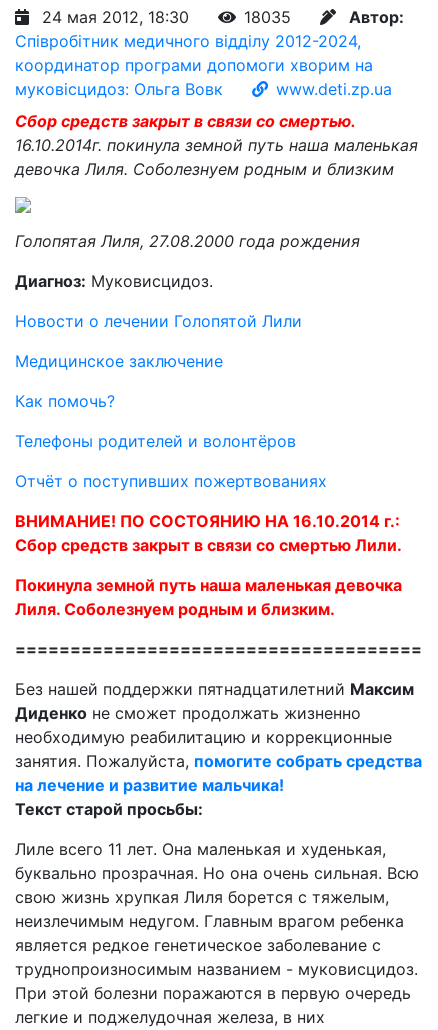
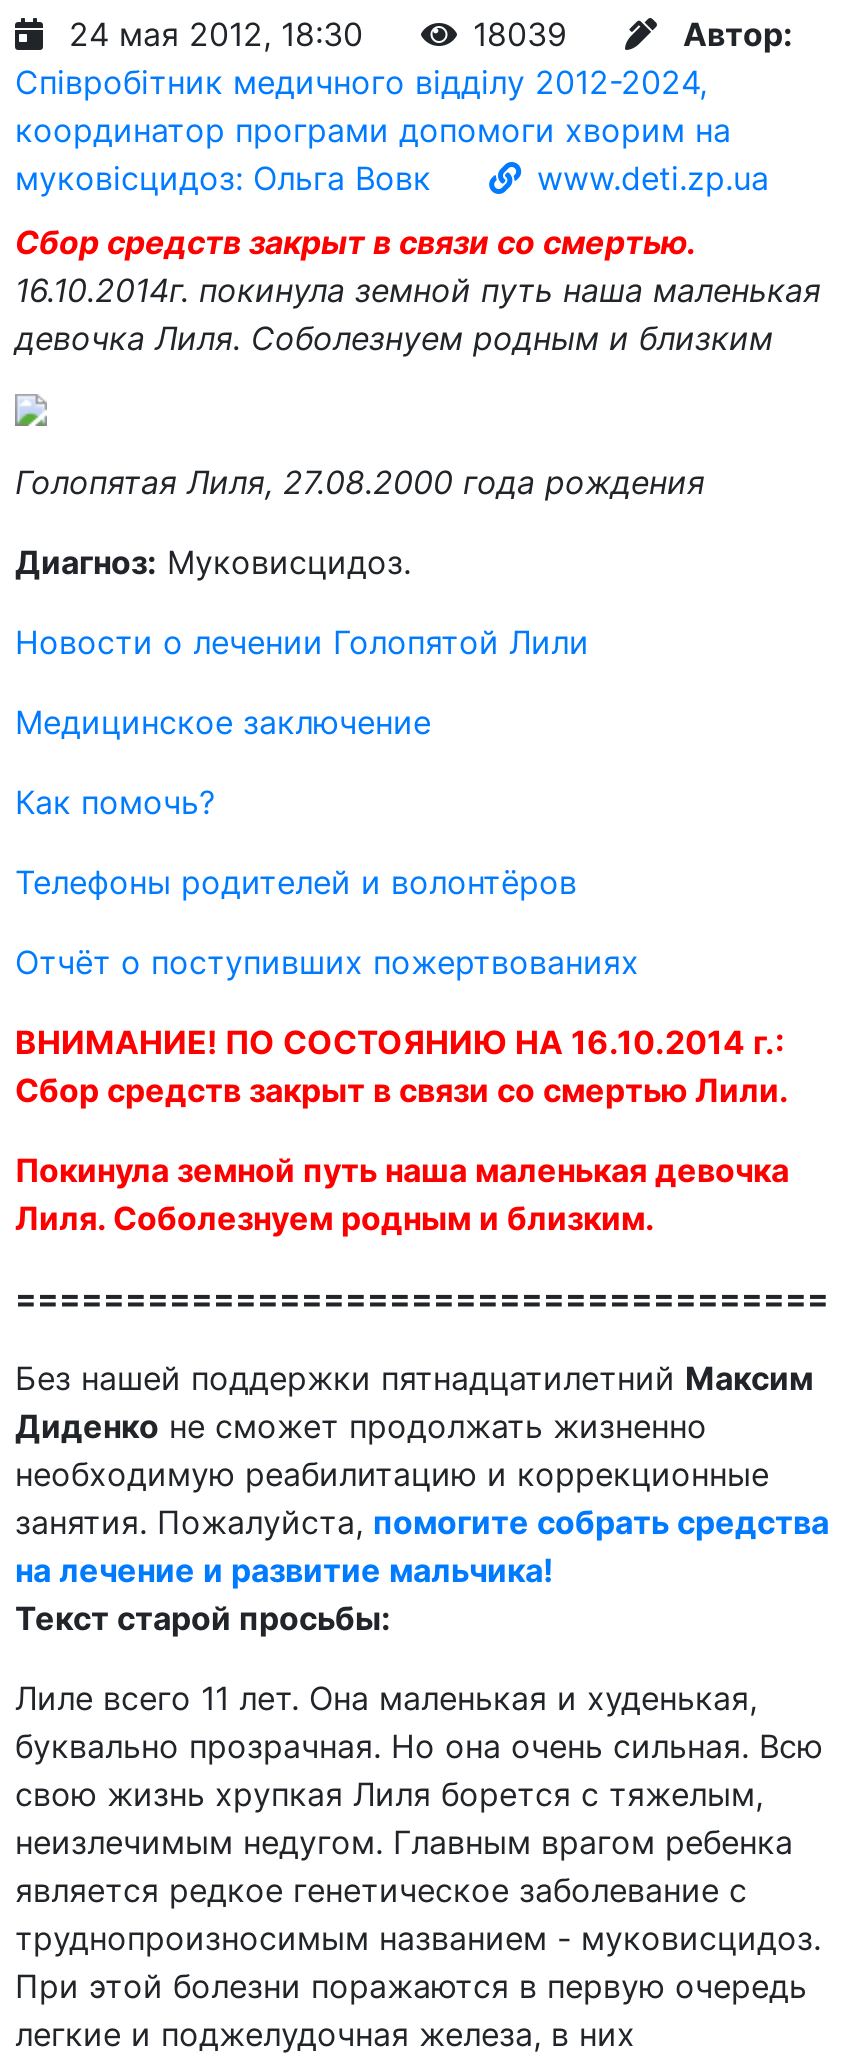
[244,7,296,27] 18035 -> [473,14,577,54] 18039

